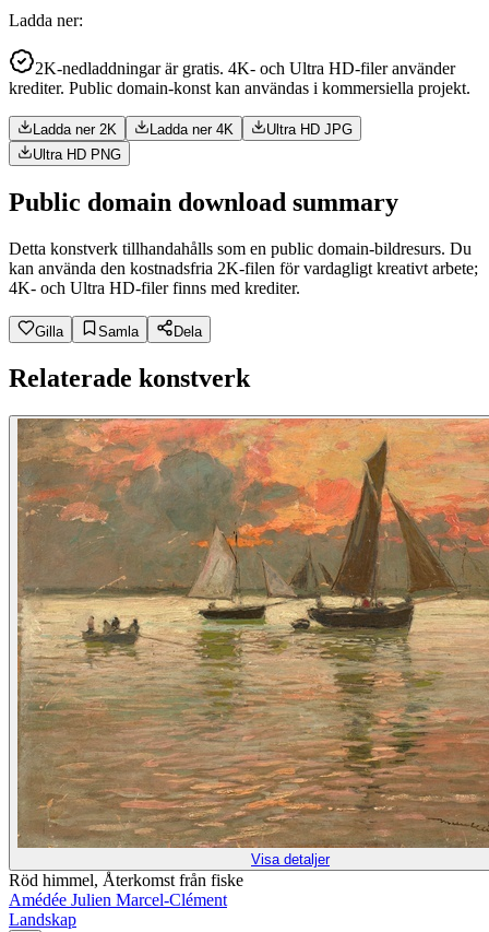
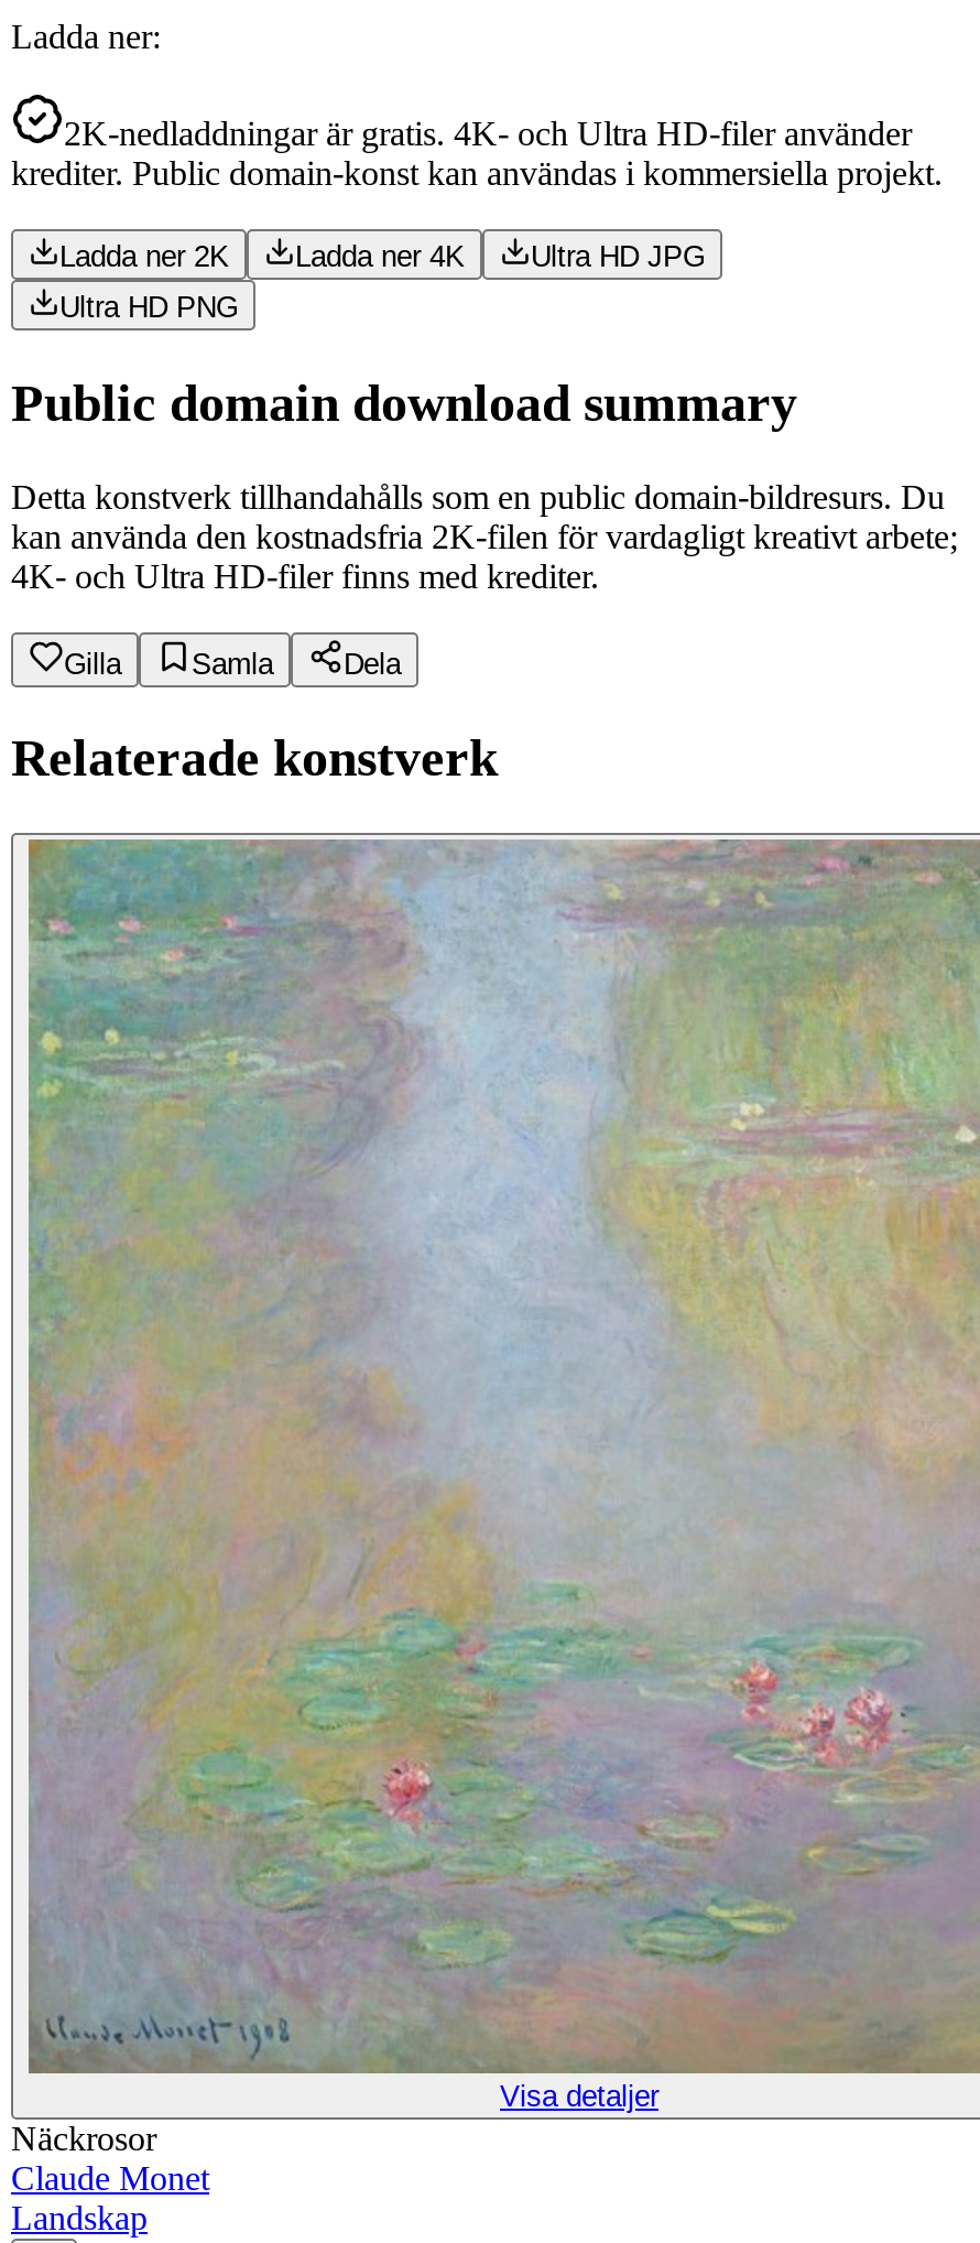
[9,418,486,909] [image] | Röd himmel, Återkomst från fiske | Amédée Julien Marcel-Clément -> [11,839,973,2197] [image] | Näckrosor | Claude Monet

